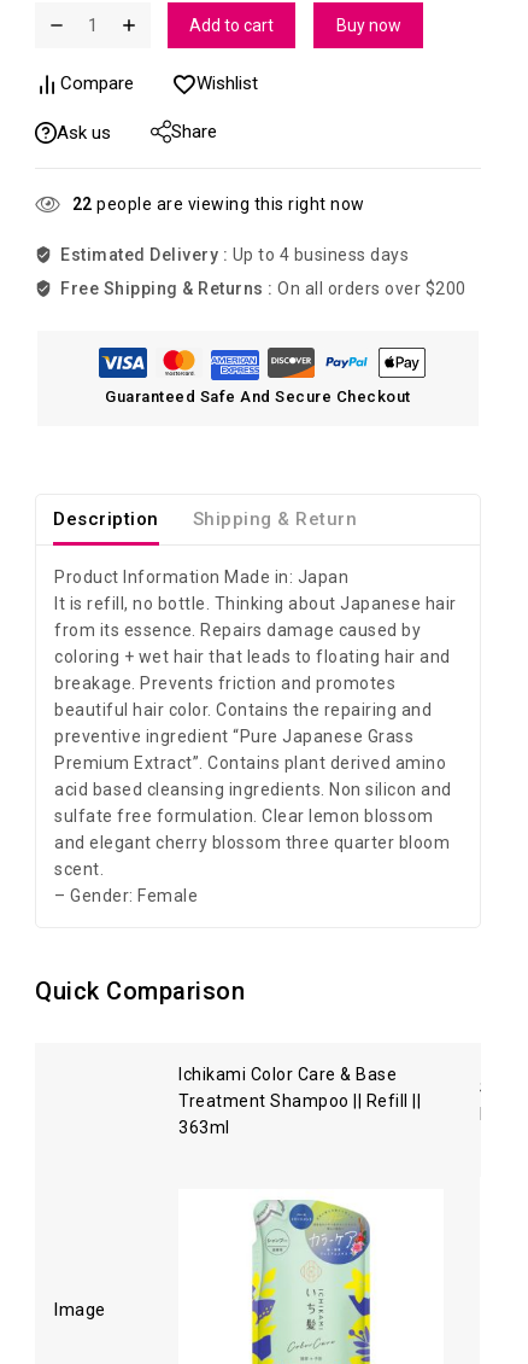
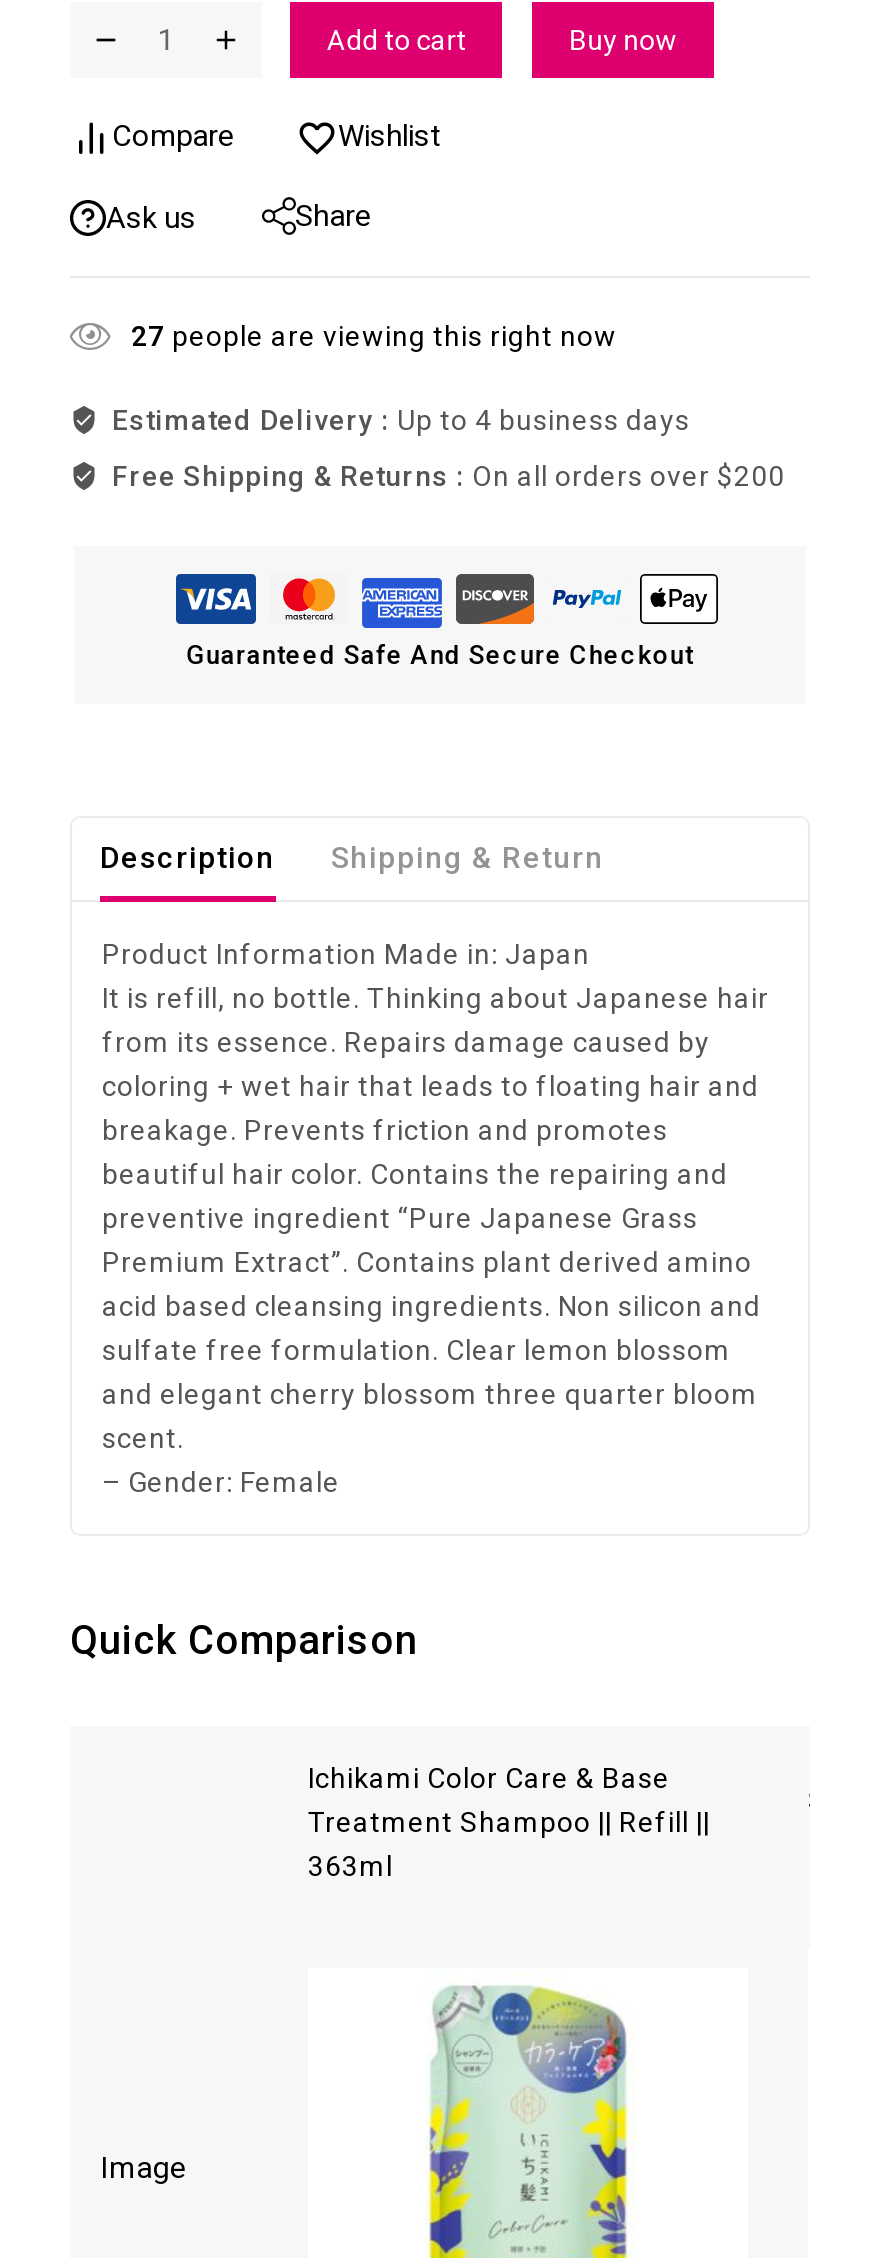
[72,195,365,214] 22 people are viewing this right now -> [131,321,617,353] 27 people are viewing this right now

